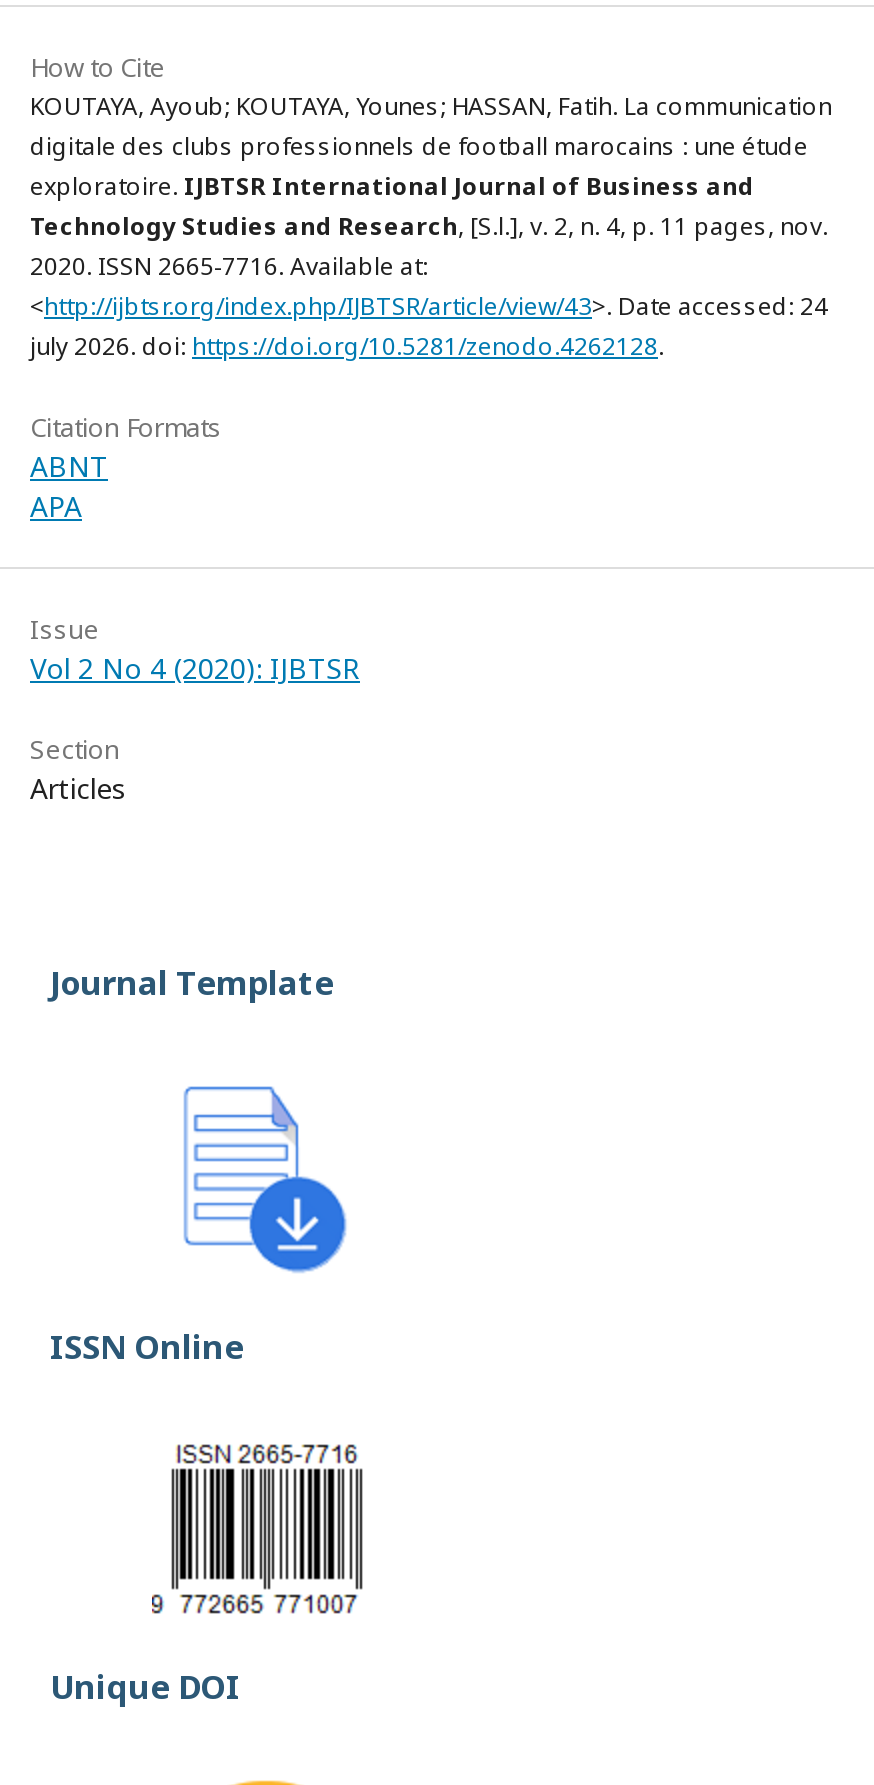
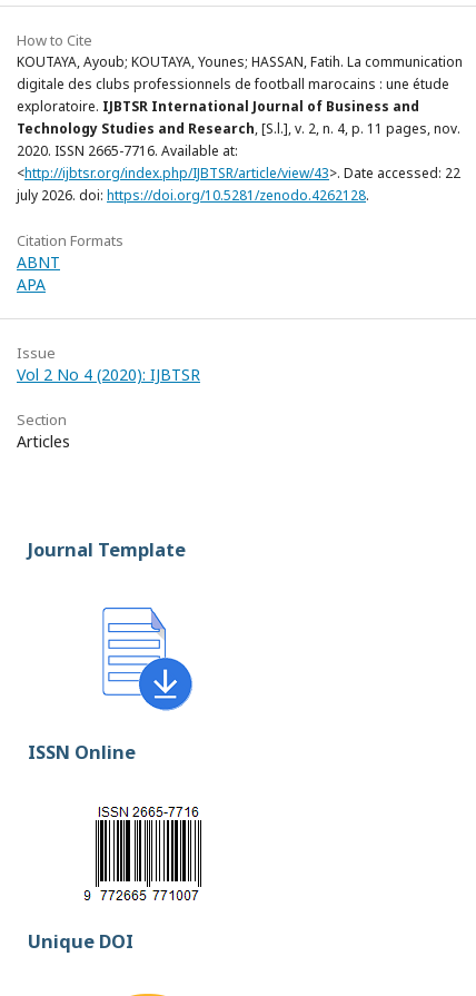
[30,290,828,324] <http://ijbtsr.org/index.php/IJBTSR/article/view/43>. Date accessed: 24 -> [17,164,460,183] <http://ijbtsr.org/index.php/IJBTSR/article/view/43>. Date accessed: 22

